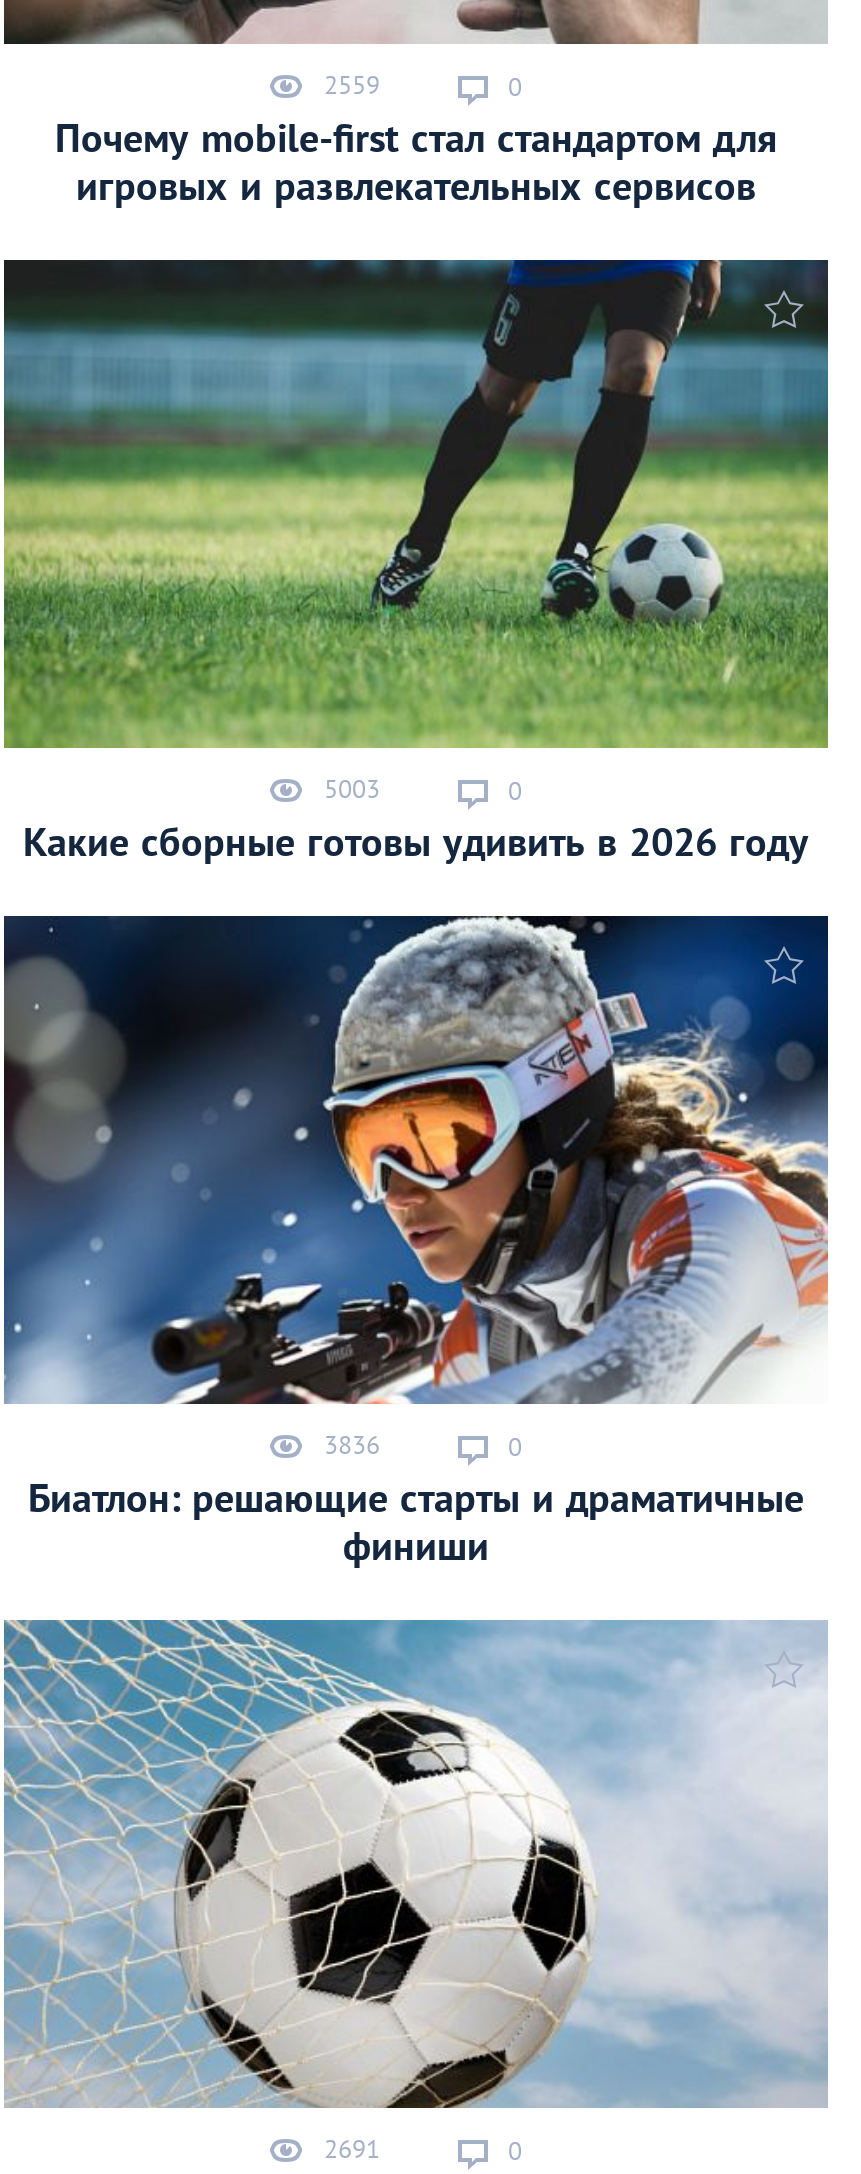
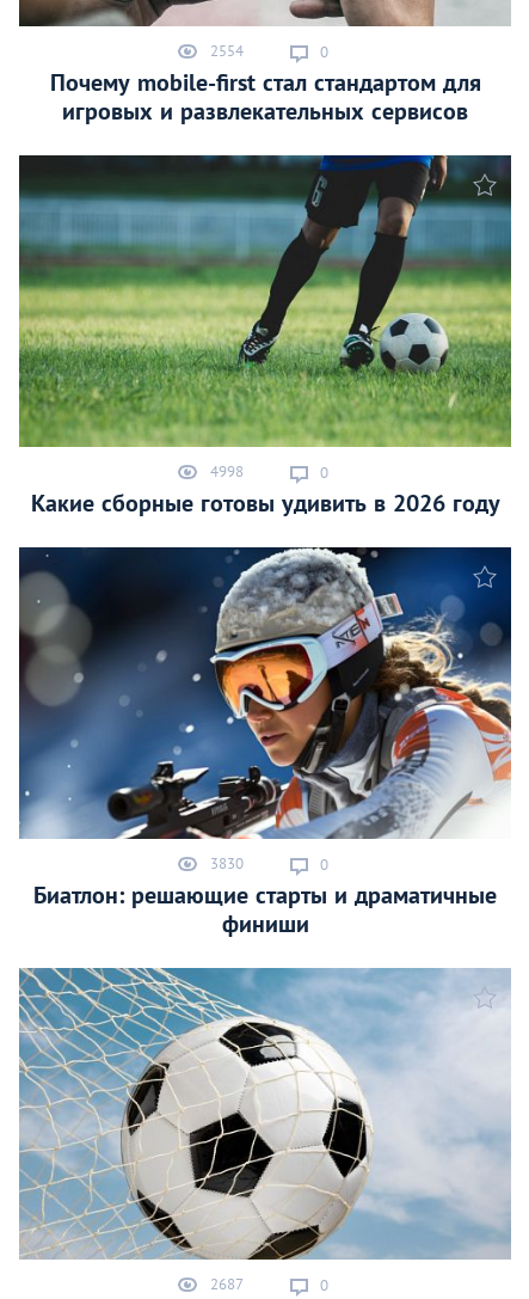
[316,68,380,102] 2559 -> [205,41,244,61] 2554
[316,772,380,806] 5003 -> [205,461,244,482] 4998
[316,1428,380,1462] 3836 -> [205,853,244,874] 3830
[316,2132,380,2166] 2691 -> [205,1274,244,1294] 2687

